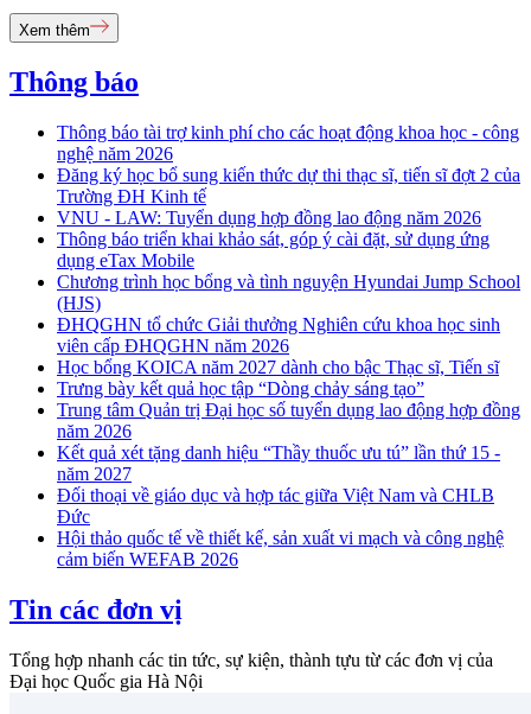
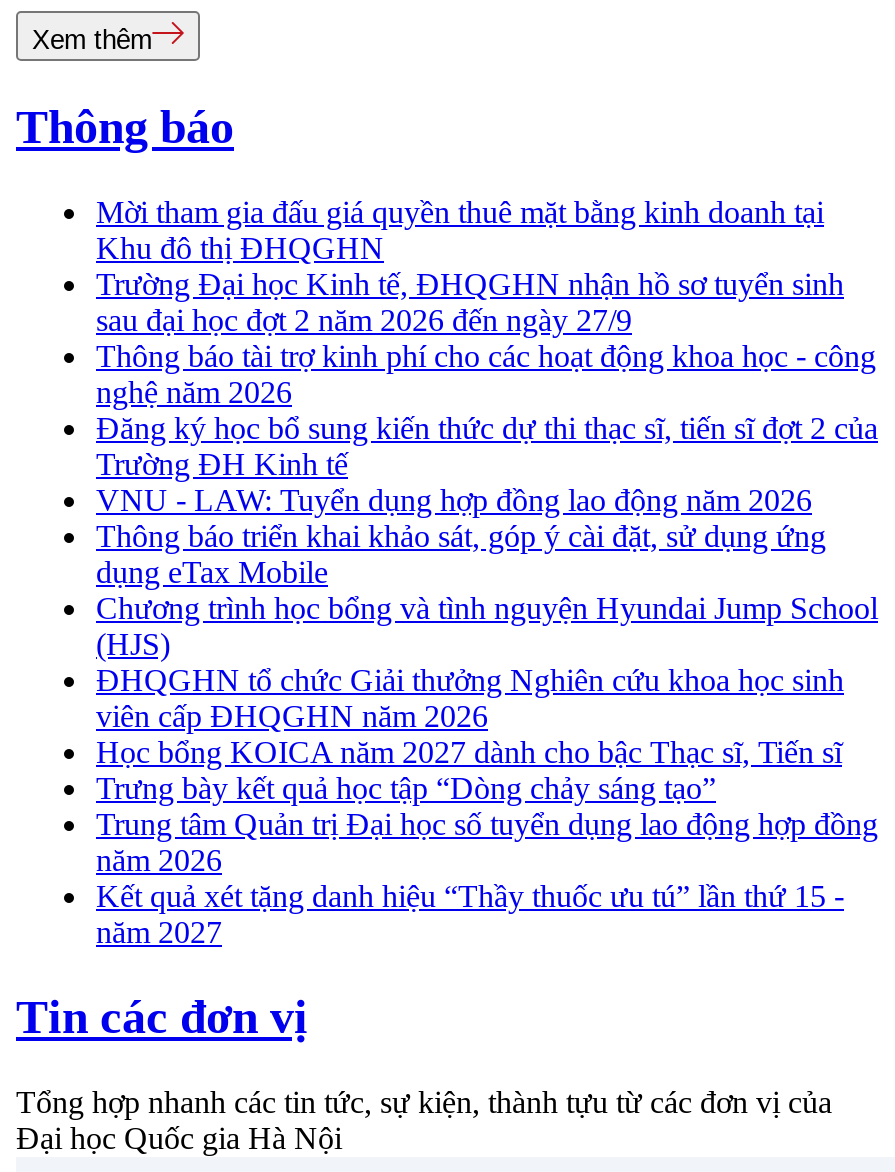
none -> [96,195,844,337] Mời tham gia đấu giá quyền thuê mặt bằng kinh doanh tại | Khu đô thị ĐHQGHN | Trường Đại học Kinh tế, ĐHQGHN nhận hồ sơ tuyển sinh | sau đại học đợt 2 năm 2026 đến ngày 27/9
moved [57,122,520,484] -> [96,339,878,949]: Thông báo tài trợ kinh phí cho các hoạt động khoa học - công | nghệ năm 2026 | Đăng ký học bổ sung kiến thức dự thi thạc sĩ, tiến sĩ đợt 2 của | ... | Kết quả xét tặng danh hiệu “Thầy thuốc ưu tú” lần thứ 15 - | năm 2027
[57,485,504,570] Đối thoại về giáo dục và hợp tác giữa Việt Nam và CHLB | Đức | Hội thảo quốc tế về thiết kế, sản xuất vi mạch và công nghệ | cảm biến WEFAB 2026 -> none

